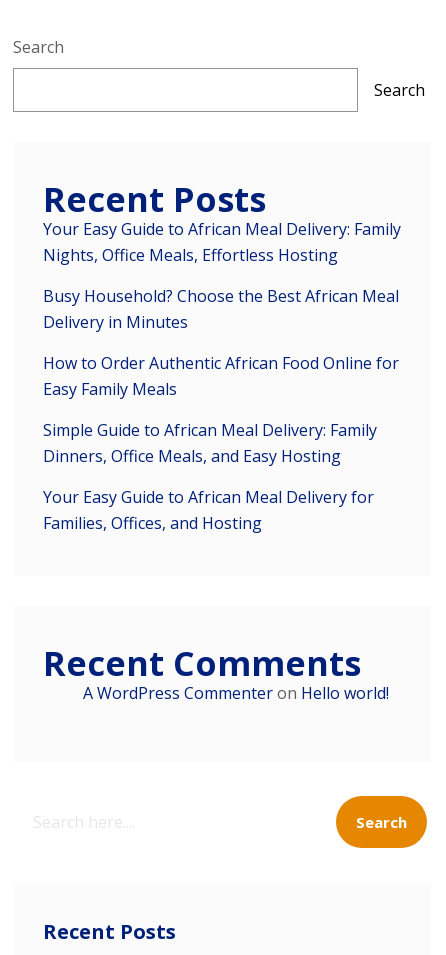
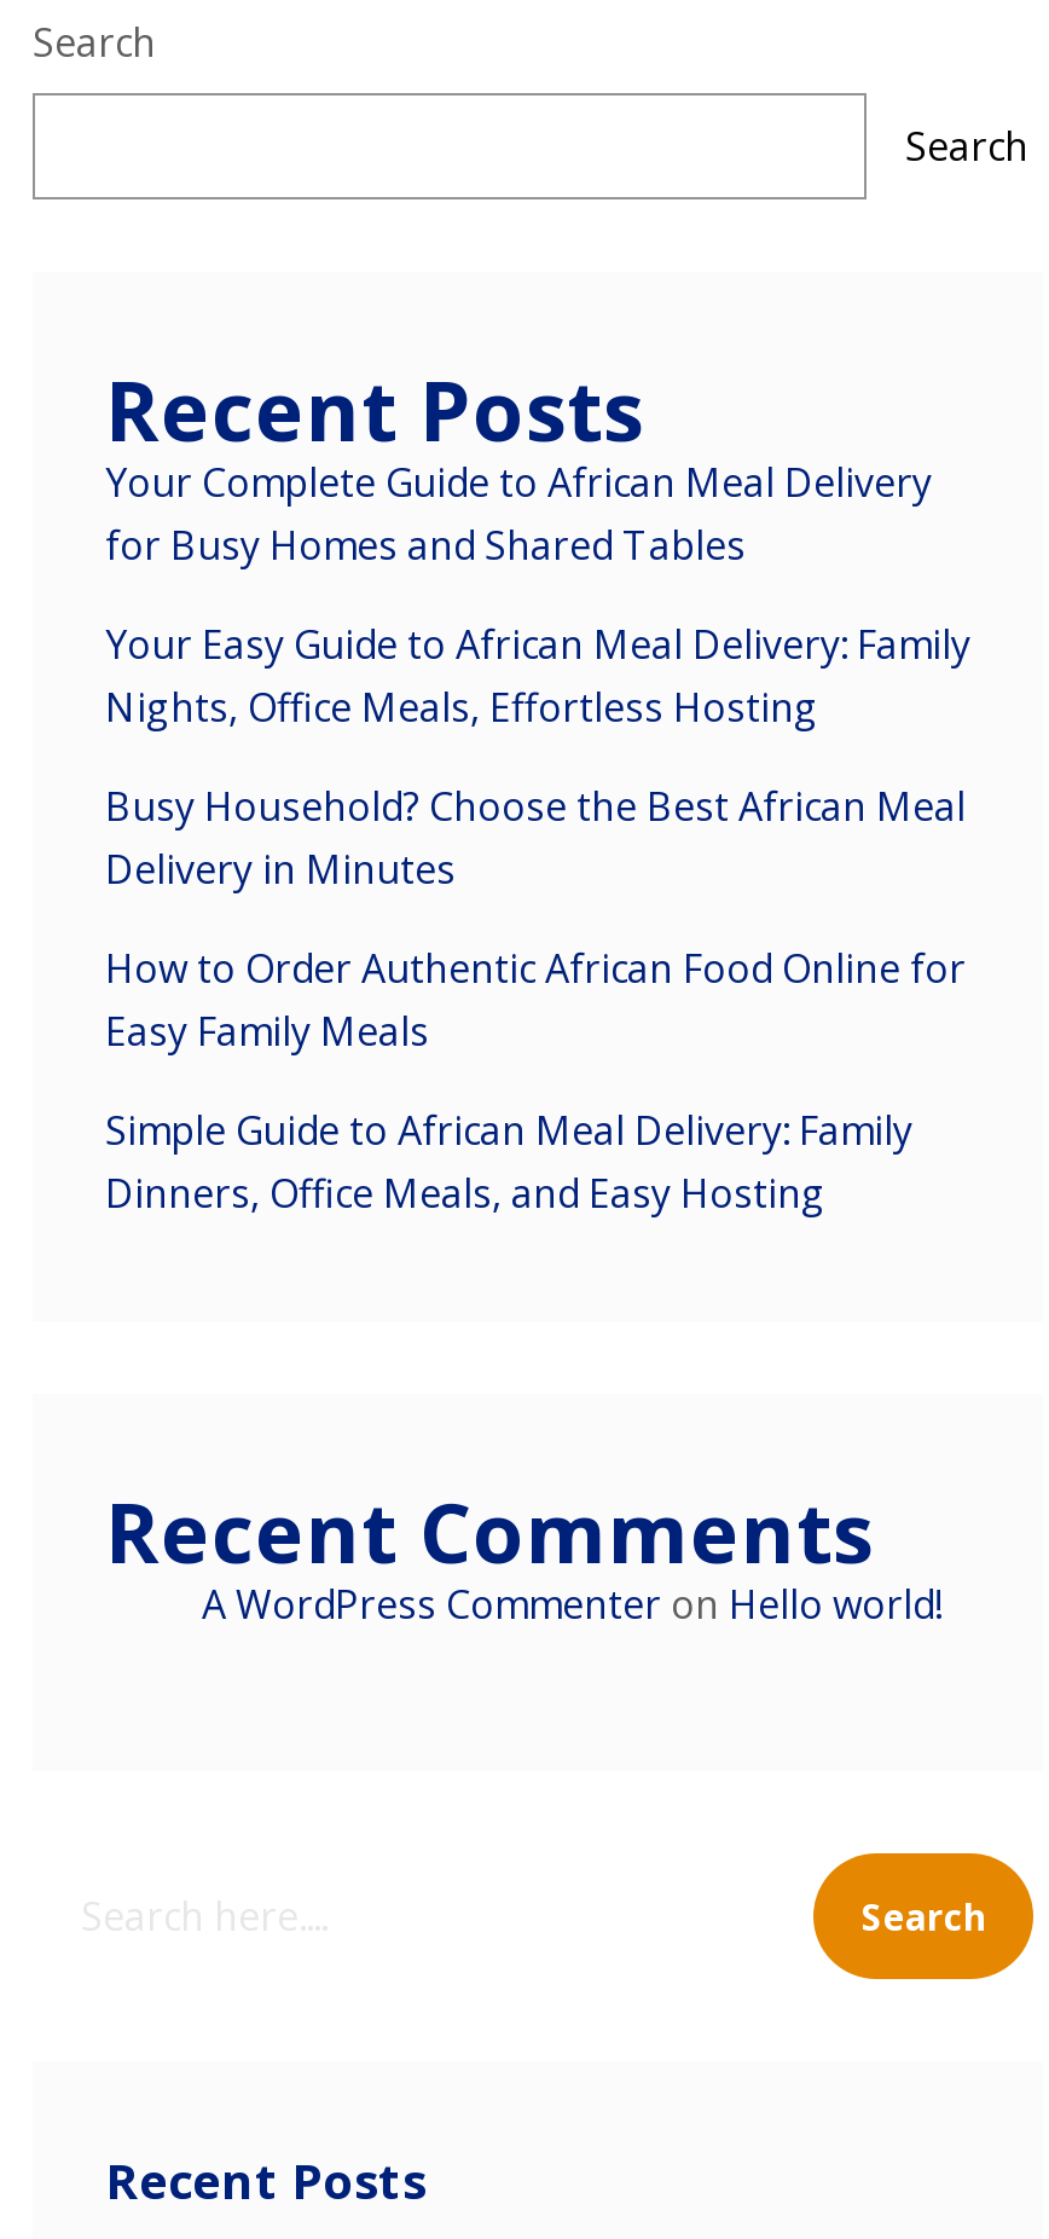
none -> [105,456,932,572] Your Complete Guide to African Meal Delivery | for Busy Homes and Shared Tables
moved [43,218,401,467] -> [105,618,970,1220]: Your Easy Guide to African Meal Delivery: Family | Nights, Office Meals, Effortless Hosting | Busy Household? Choose the Best African Meal | Delivery in Minutes | How to Order Authentic African Food Online for | Easy Family Meals | Simple Guide to African Meal Delivery: Family | Dinners, Office Meals, and Easy Hosting
[43,486,374,534] Your Easy Guide to African Meal Delivery for | Families, Offices, and Hosting -> none

